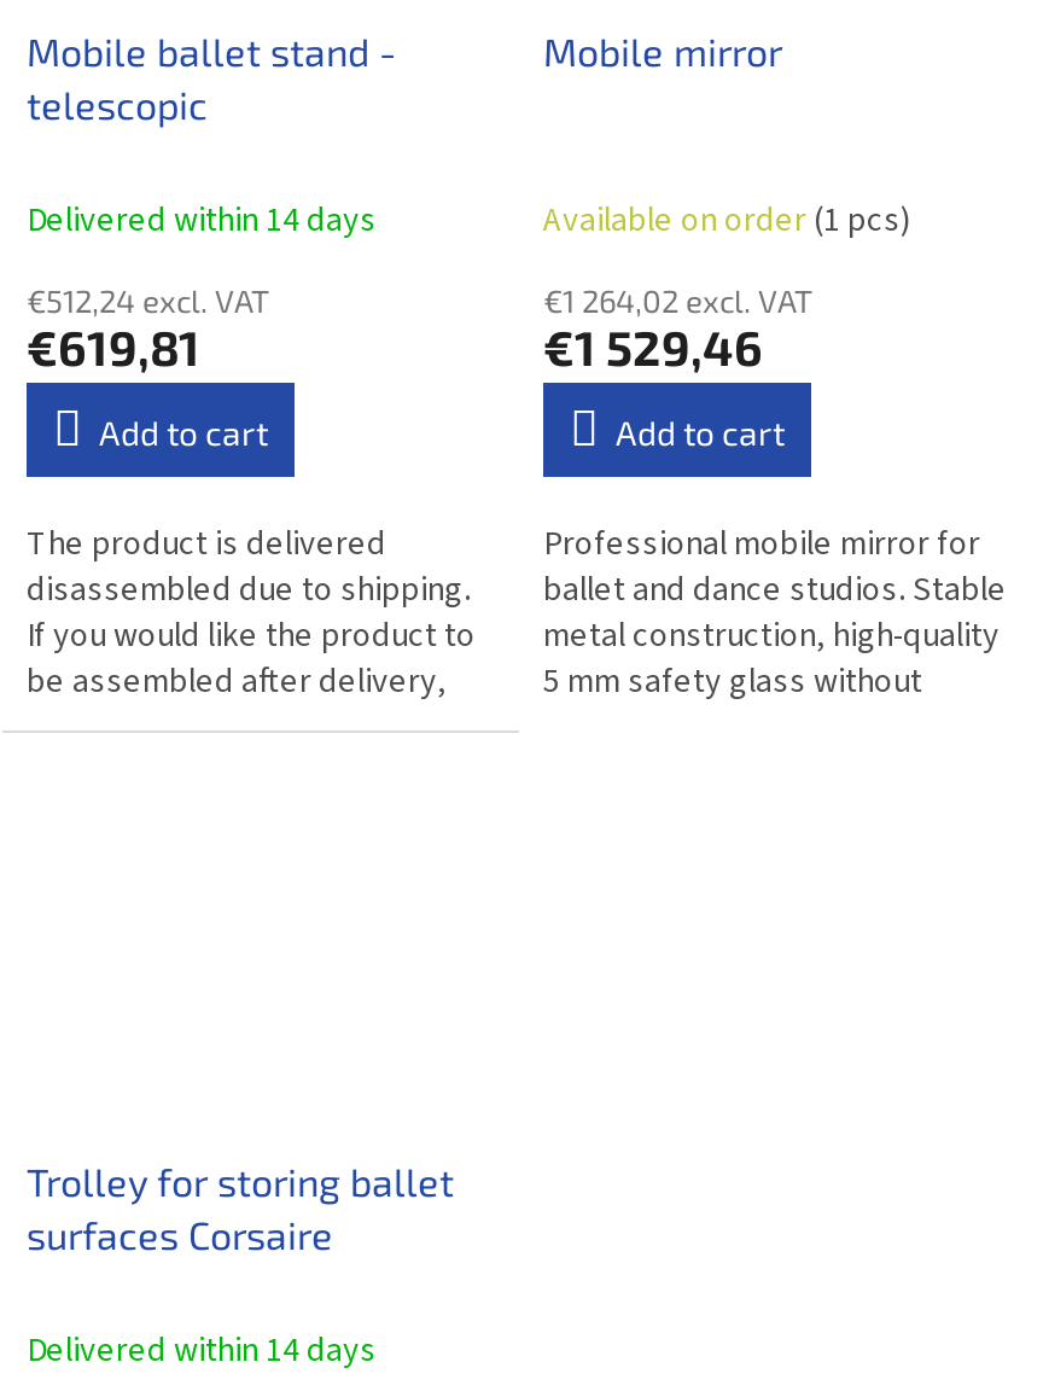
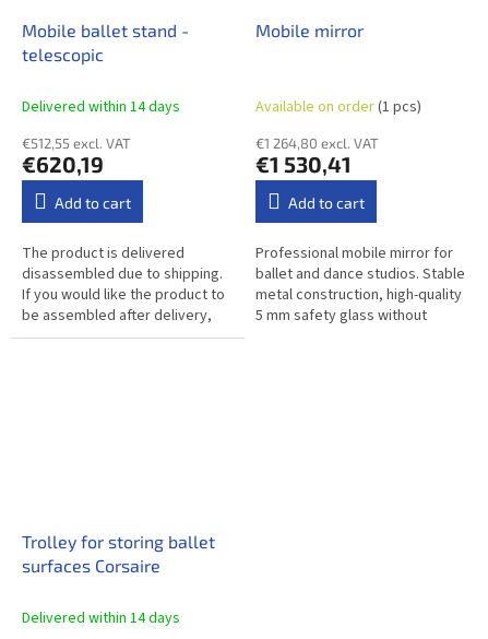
[27,281,270,320] €512,24 excl. VAT -> [22,134,131,152] €512,55 excl. VAT
[543,281,814,320] €1 264,02 excl. VAT -> [255,134,379,152] €1 264,80 excl. VAT
[27,318,200,376] €619,81 -> [22,151,104,177] €620,19
[543,318,763,376] €1 529,46 -> [255,151,352,177] €1 530,41

